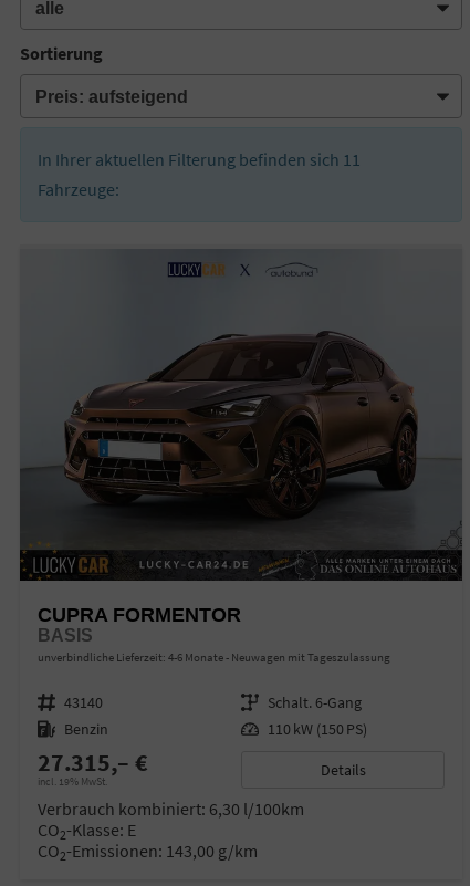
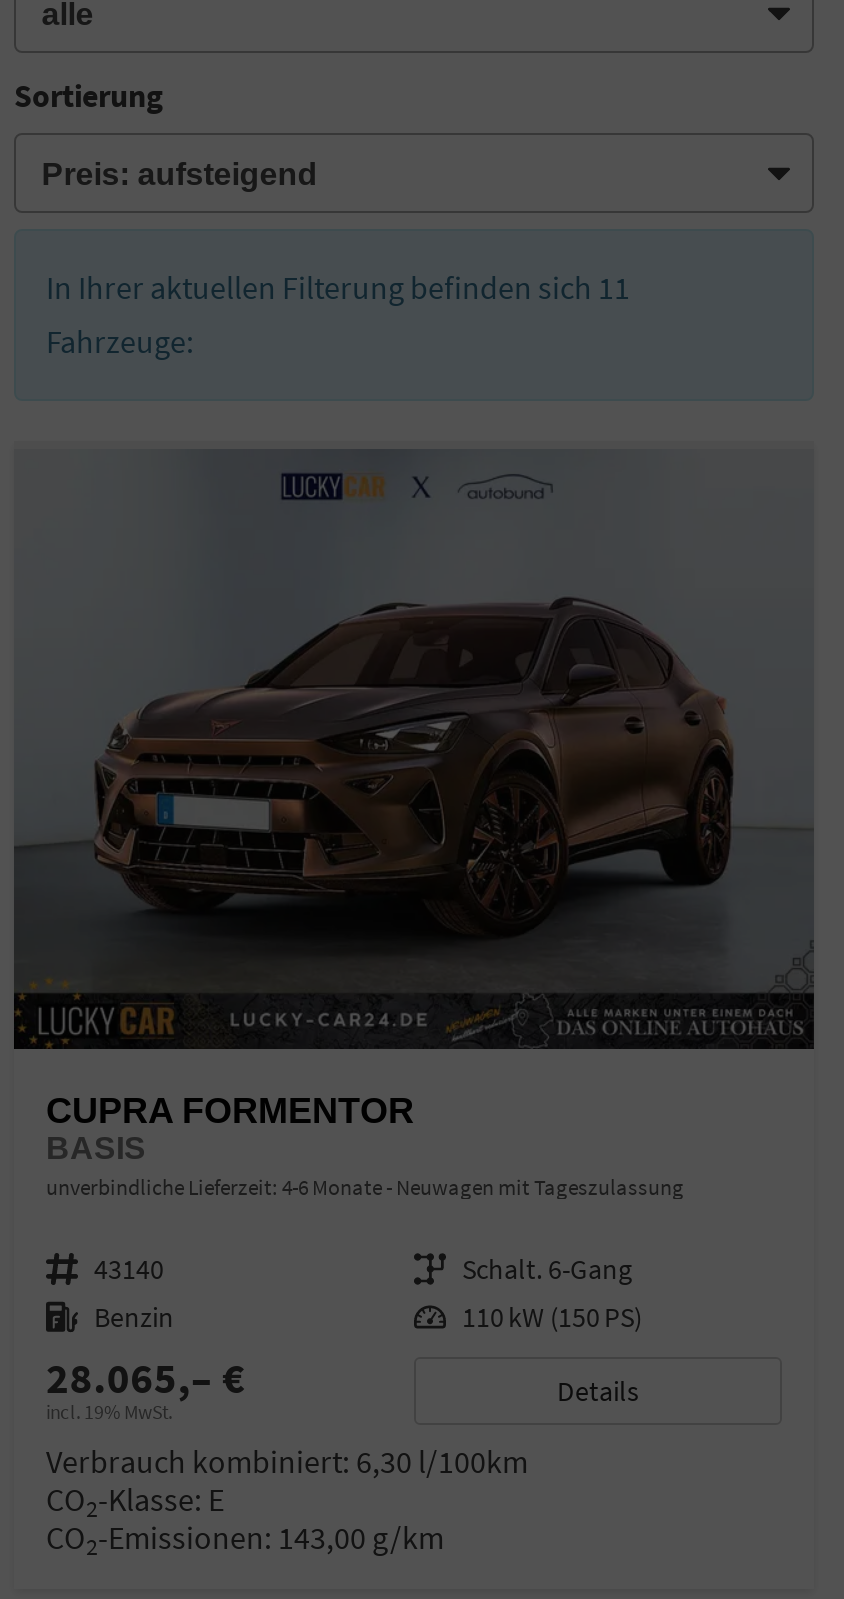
[38,747,148,777] 27.315,– € -> [46,1350,246,1404] 28.065,– €

